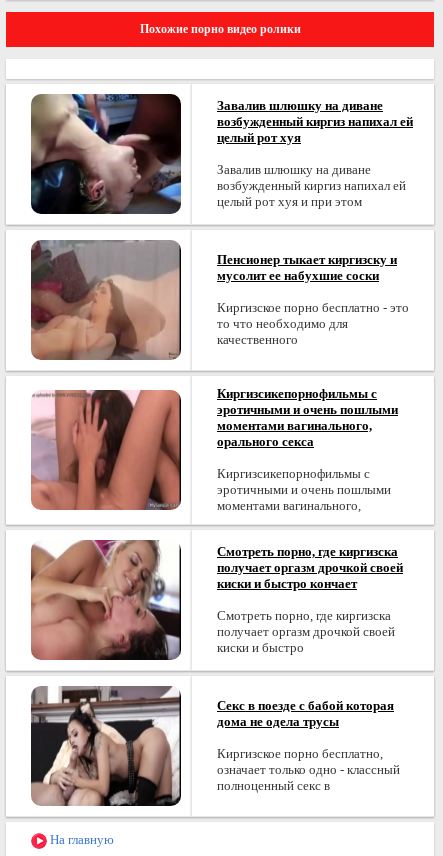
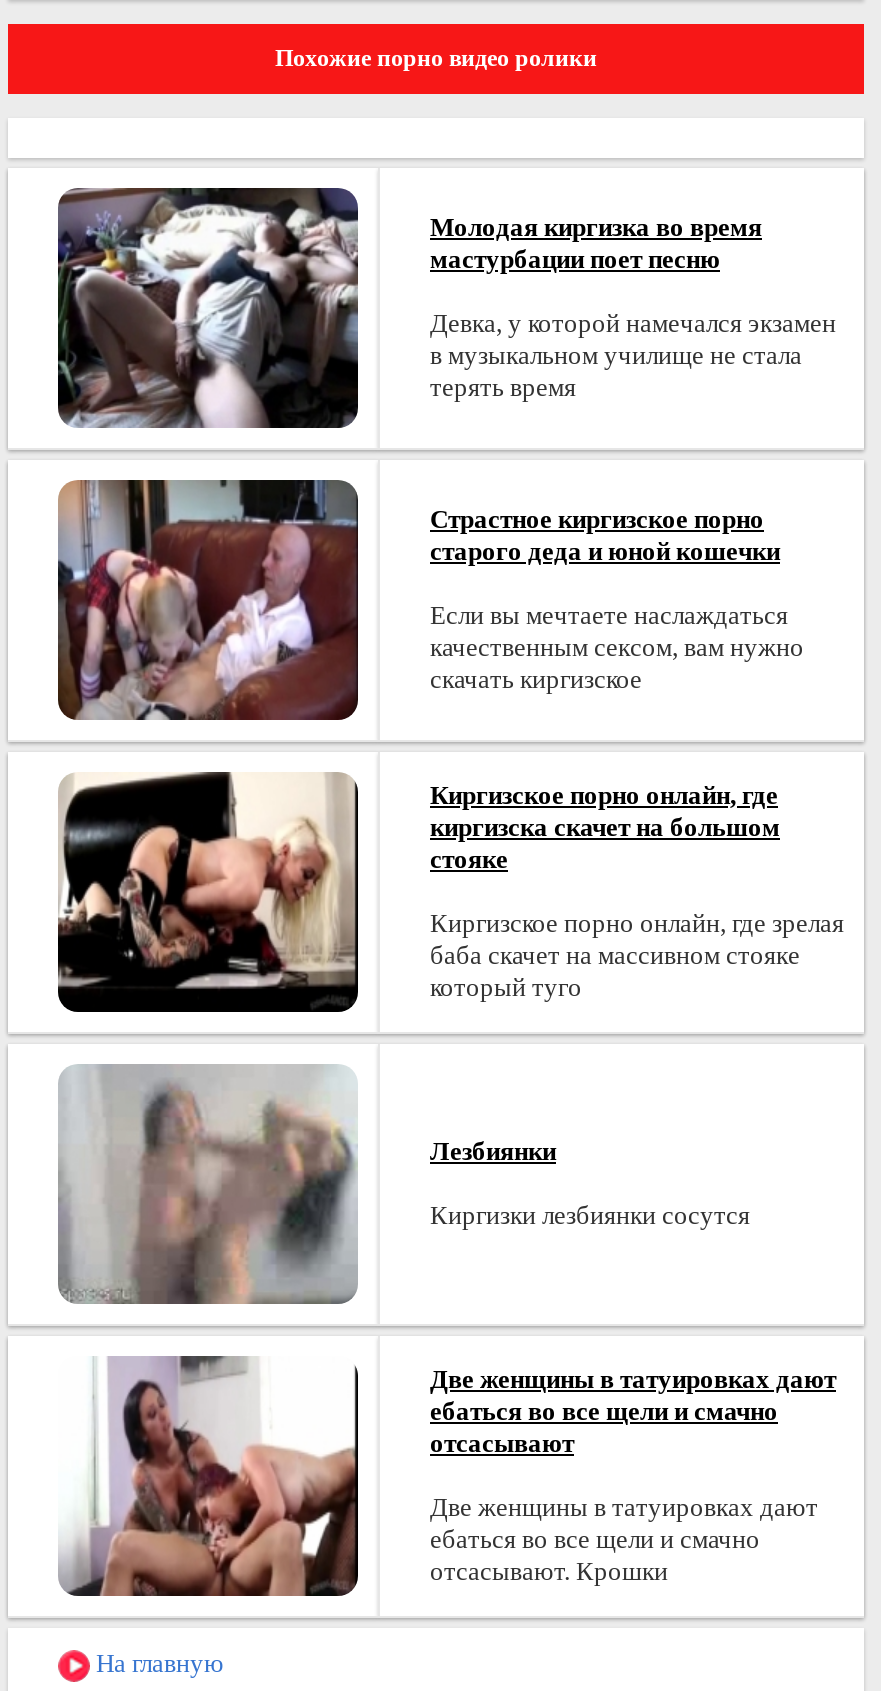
[30,93,413,215] [image] | Завалив шлюшку на диване | возбужденный киргиз напихал ей | целый рот хуя -> [58,186,762,430] [image] | Молодая киргизка во время | мастурбации поет песню
[217,162,406,209] Завалив шлюшку на диване | возбужденный киргиз напихал ей | целый рот хуя и при этом -> [430,308,836,402] Девка, у которой намечался экзамен | в музыкальном училище не стала | терять время
[30,240,397,361] [image] | Пенсионер тыкает киргизску и | мусолит ее набухшие соски -> [56,480,780,722] [image] | Страстное киргизское порно | старого деда и юной кошечки
[217,300,409,347] Киргизское порно бесплатно - это | то что необходимо для | качественного -> [430,600,804,694] Если вы мечтаете наслаждаться | качественным сексом, вам нужно | скачать киргизское
[30,386,398,511] [image] | Киргизсикепорнофильмы с | эротичными и очень пошлыми | моментами вагинального, | орального секса -> [56,770,780,1014] [image] | Киргизское порно онлайн, где | киргизска скачет на большом | стояке
[217,466,391,513] Киргизсикепорнофильмы с | эротичными и очень пошлыми | моментами вагинального, -> [430,908,844,1002] Киргизское порно онлайн, где зрелая | баба скачет на массивном стояке | который туго
[31,540,403,661] [image] | Смотреть порно, где киргизска | получает оргазм дрочкой своей | киски и быстро кончает -> [58,1064,556,1306] [image] | Лезбиянки
[217,608,395,655] Смотреть порно, где киргизска | получает оргазм дрочкой своей | киски и быстро -> [430,1200,750,1230] Киргизки лезбиянки сосутся
[30,685,394,807] [image] | Секс в поезде с бабой которая | дома не одела трусы -> [58,1356,836,1598] [image] | Две женщины в татуировках дают | ебаться во все щели и смачно | отсасывают
[217,746,400,793] Киргизское порно бесплатно, | означает только одно - классный | полноценный секс в -> [430,1492,818,1586] Две женщины в татуировках дают | ебаться во все щели и смачно | отсасывают. Крошки

